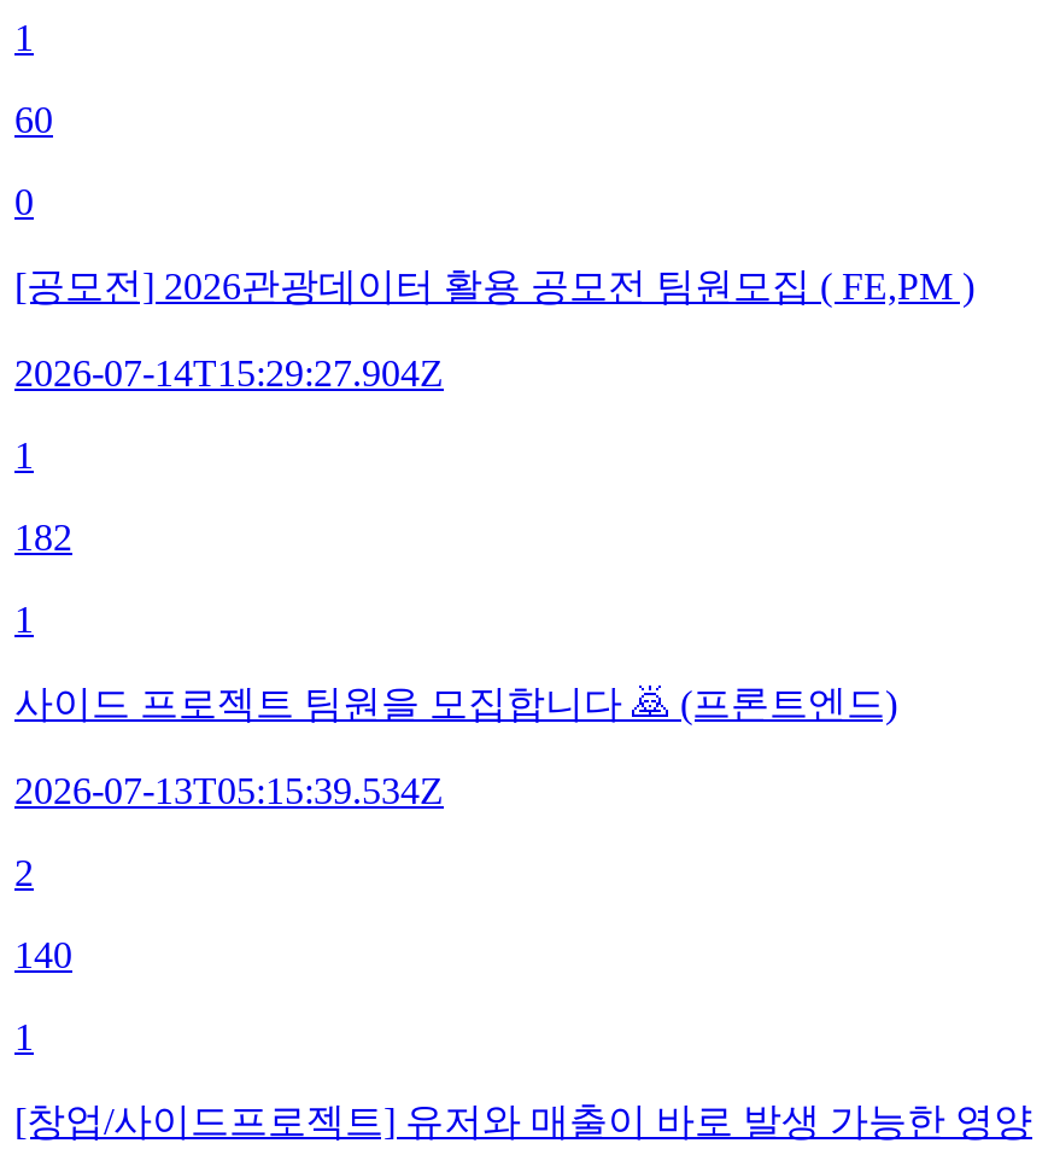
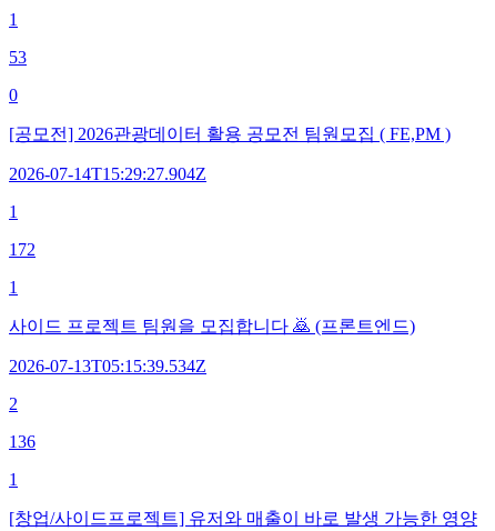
[14,99,53,140] 60 -> [9,48,27,67] 53
[14,516,72,557] 182 -> [9,240,36,259] 172
[14,934,72,975] 140 -> [9,432,36,451] 136

